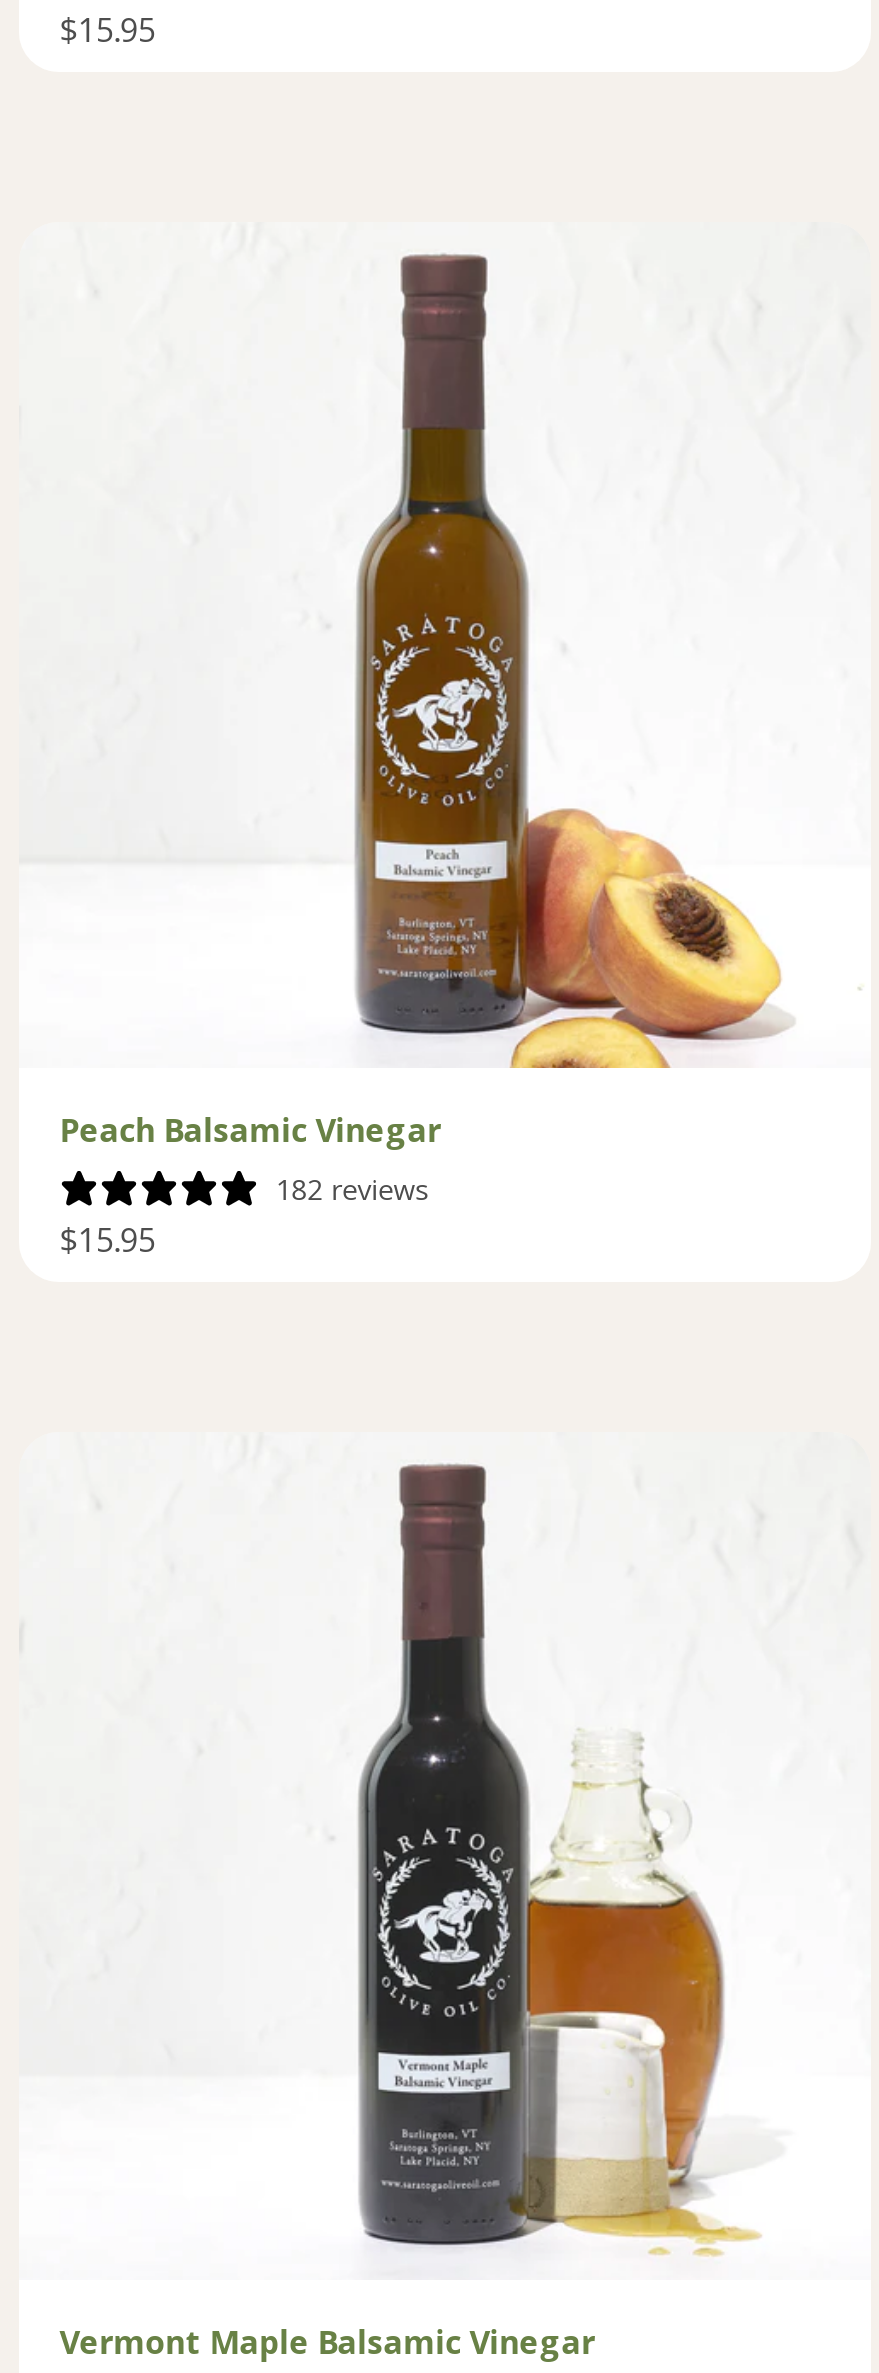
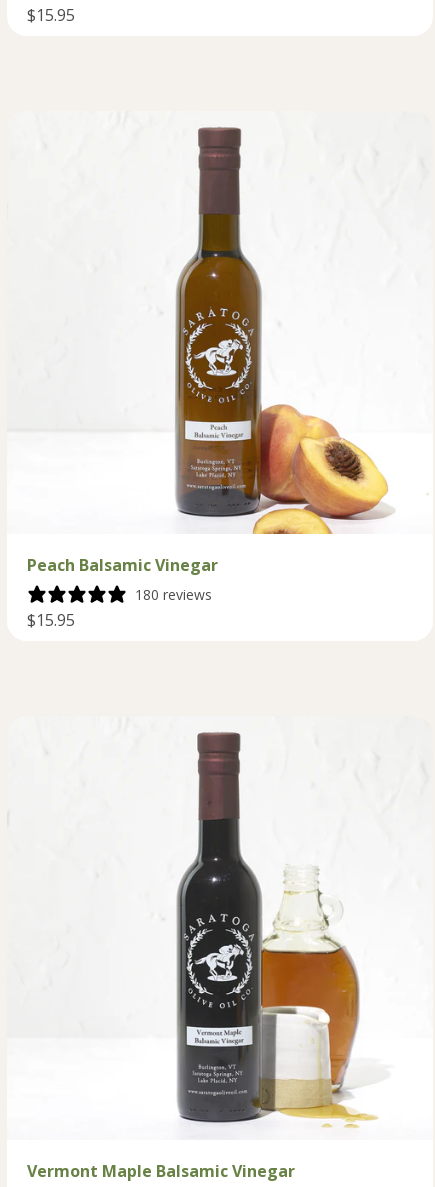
[275,1169,429,1207] 182 reviews -> [135,585,212,604] 180 reviews

